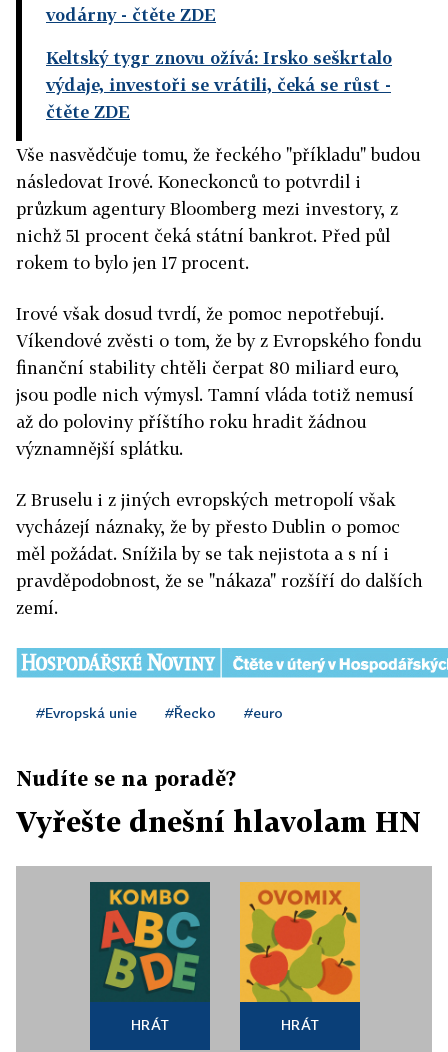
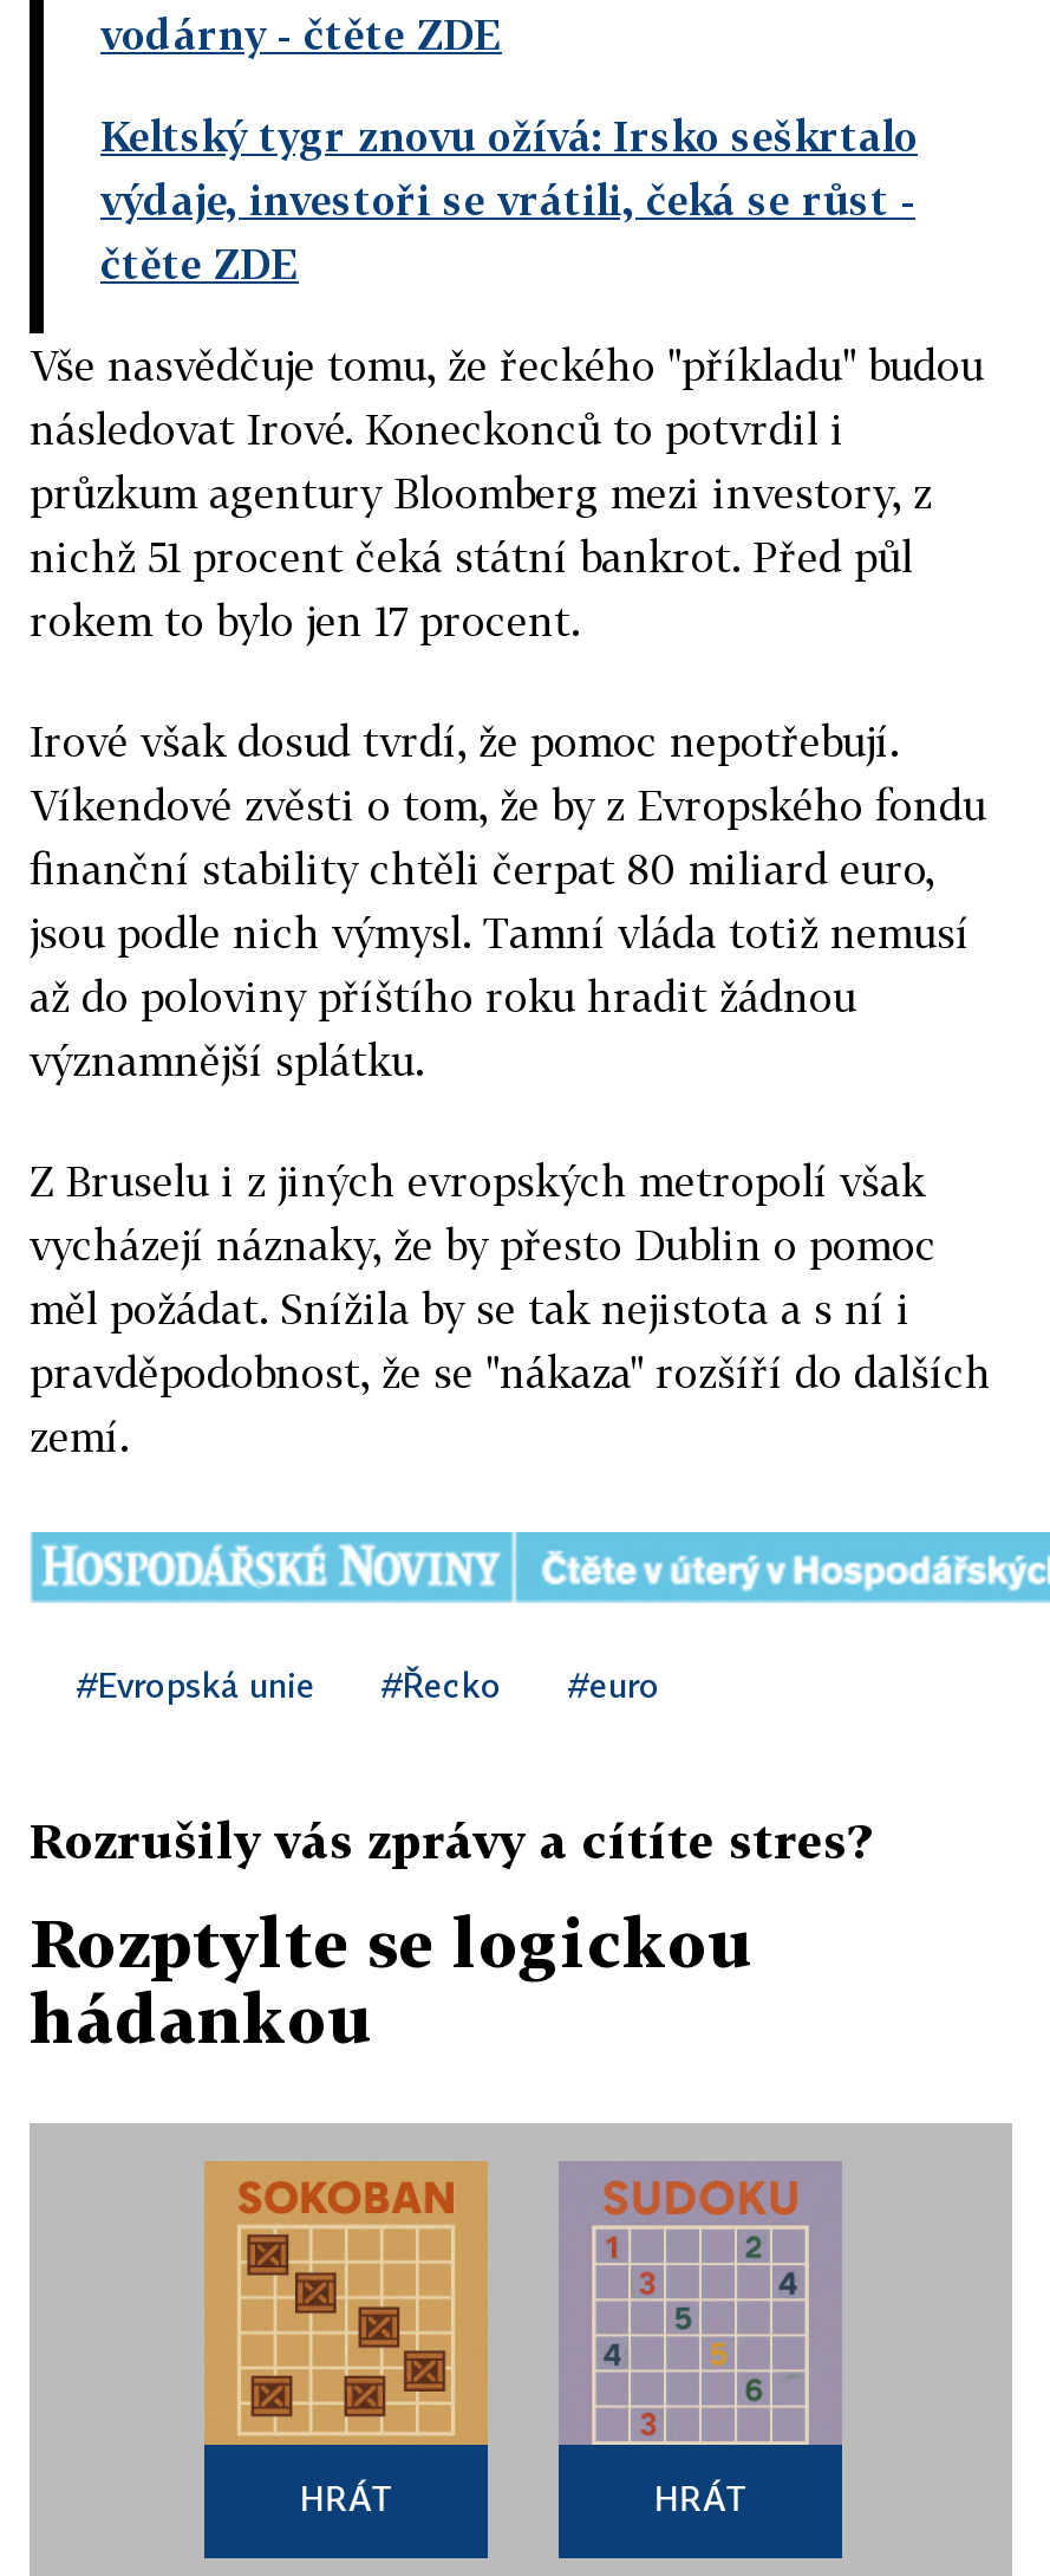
[16,766,236,790] Nudíte se na poradě? -> [30,1811,870,1868] Rozrušily vás zprávy a cítíte stres?
[16,805,421,838] Vyřešte dnešní hlavolam HN -> [30,1903,755,2057] Rozptylte se logickou | hádankou
[89,881,211,1002] [image] -> [204,2161,488,2447] [image]
[239,881,361,1003] [image] -> [559,2161,842,2447] [image]

